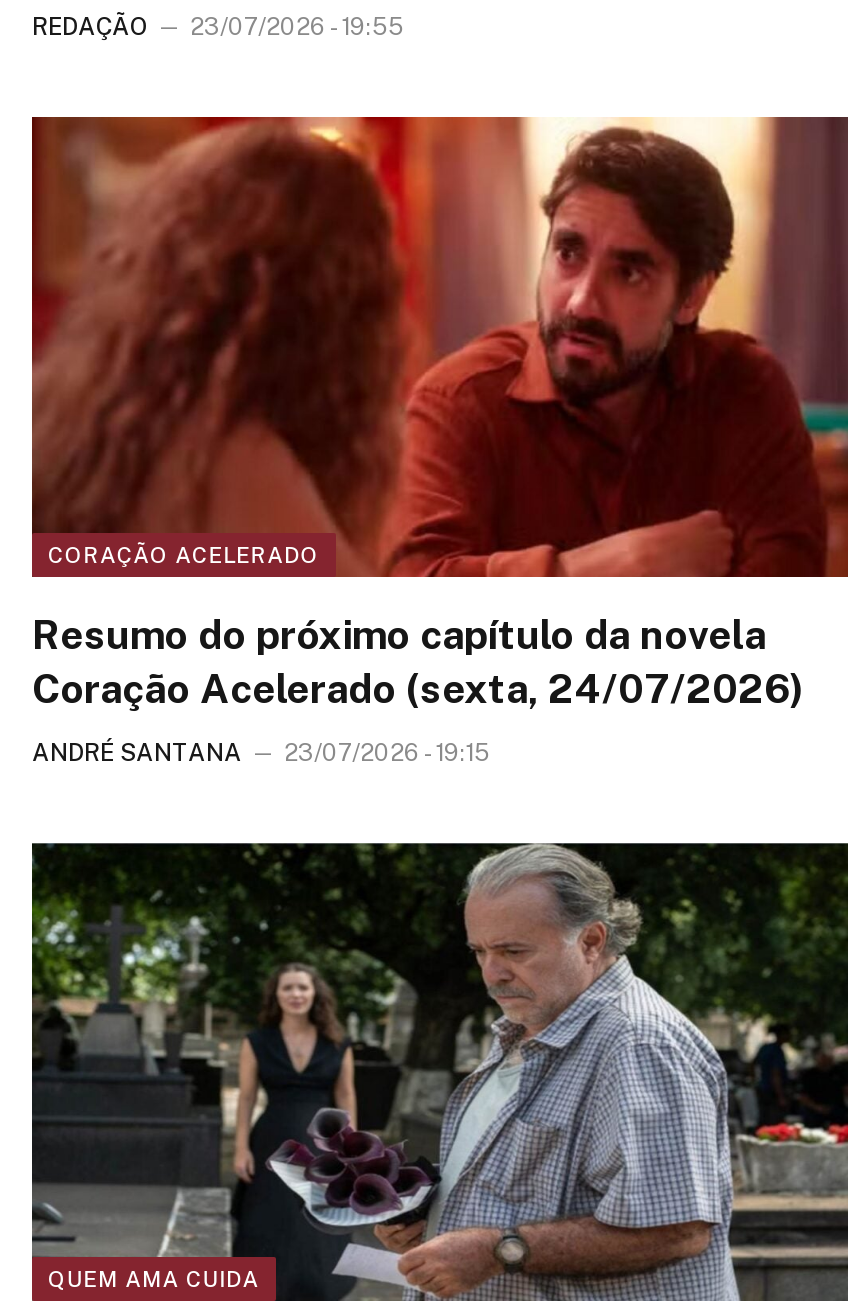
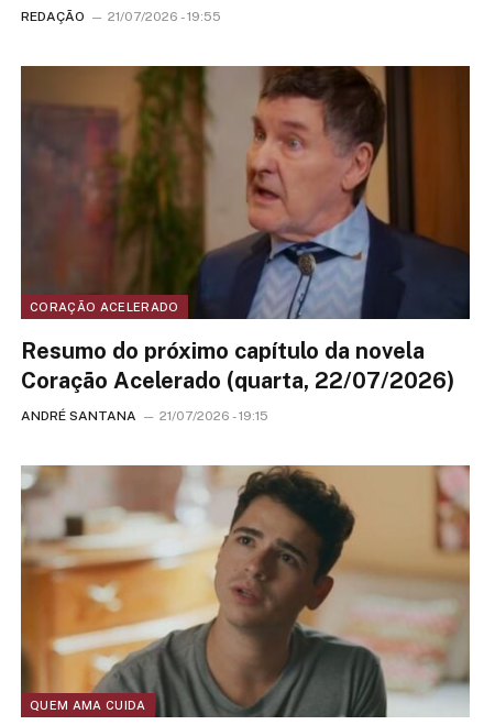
[32,13,404,41] REDAÇÃO 23/07/2026 - 19:55 -> [21,9,221,24] REDAÇÃO 21/07/2026 - 19:55
[32,115,850,579] [image] -> [21,65,471,320] [image]
[32,664,804,712] Coração Acelerado (sexta, 24/07/2026) -> [21,367,454,393] Coração Acelerado (quarta, 22/07/2026)
[32,738,490,766] ANDRÉ SANTANA 23/07/2026 - 19:15 -> [21,408,268,423] ANDRÉ SANTANA 21/07/2026 - 19:15
[30,841,850,1303] [image] -> [20,464,471,717] [image]

